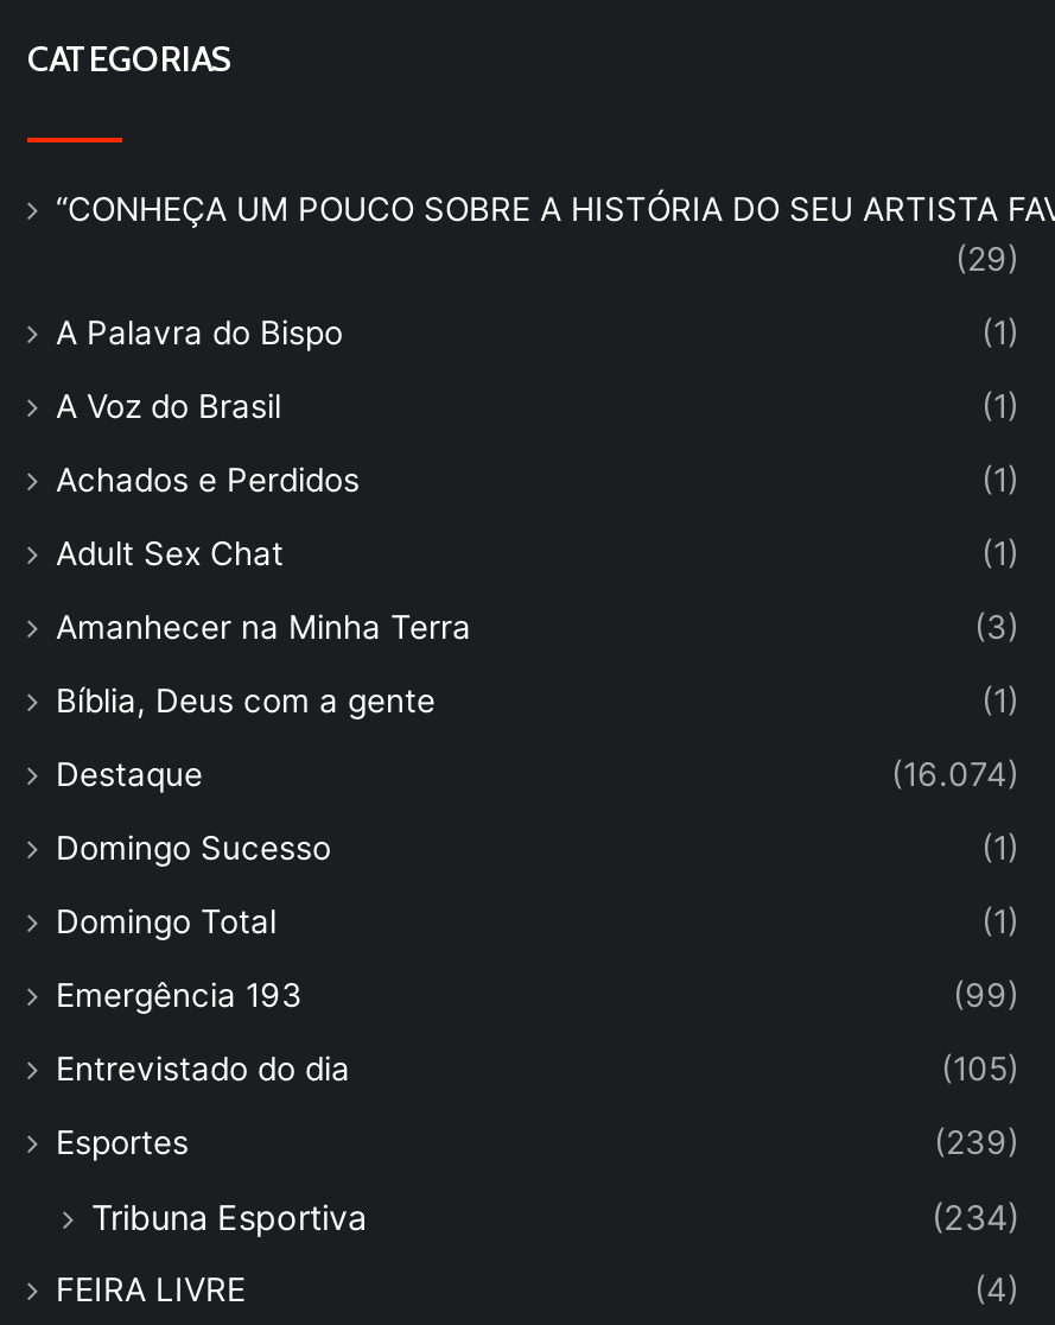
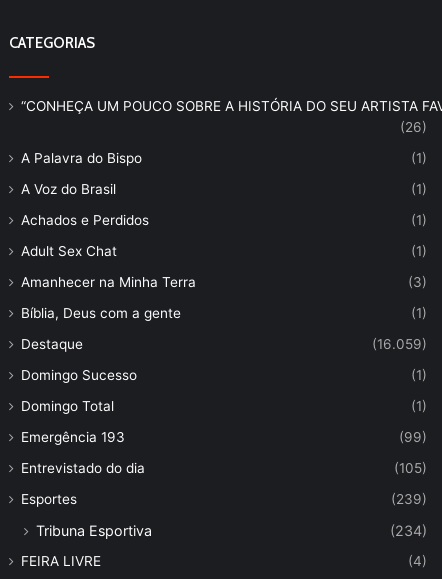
[955,241,1019,279] (29) -> [400,118,427,134] (26)
[891,756,1019,794] (16.074) -> [372,335,427,351] (16.059)

